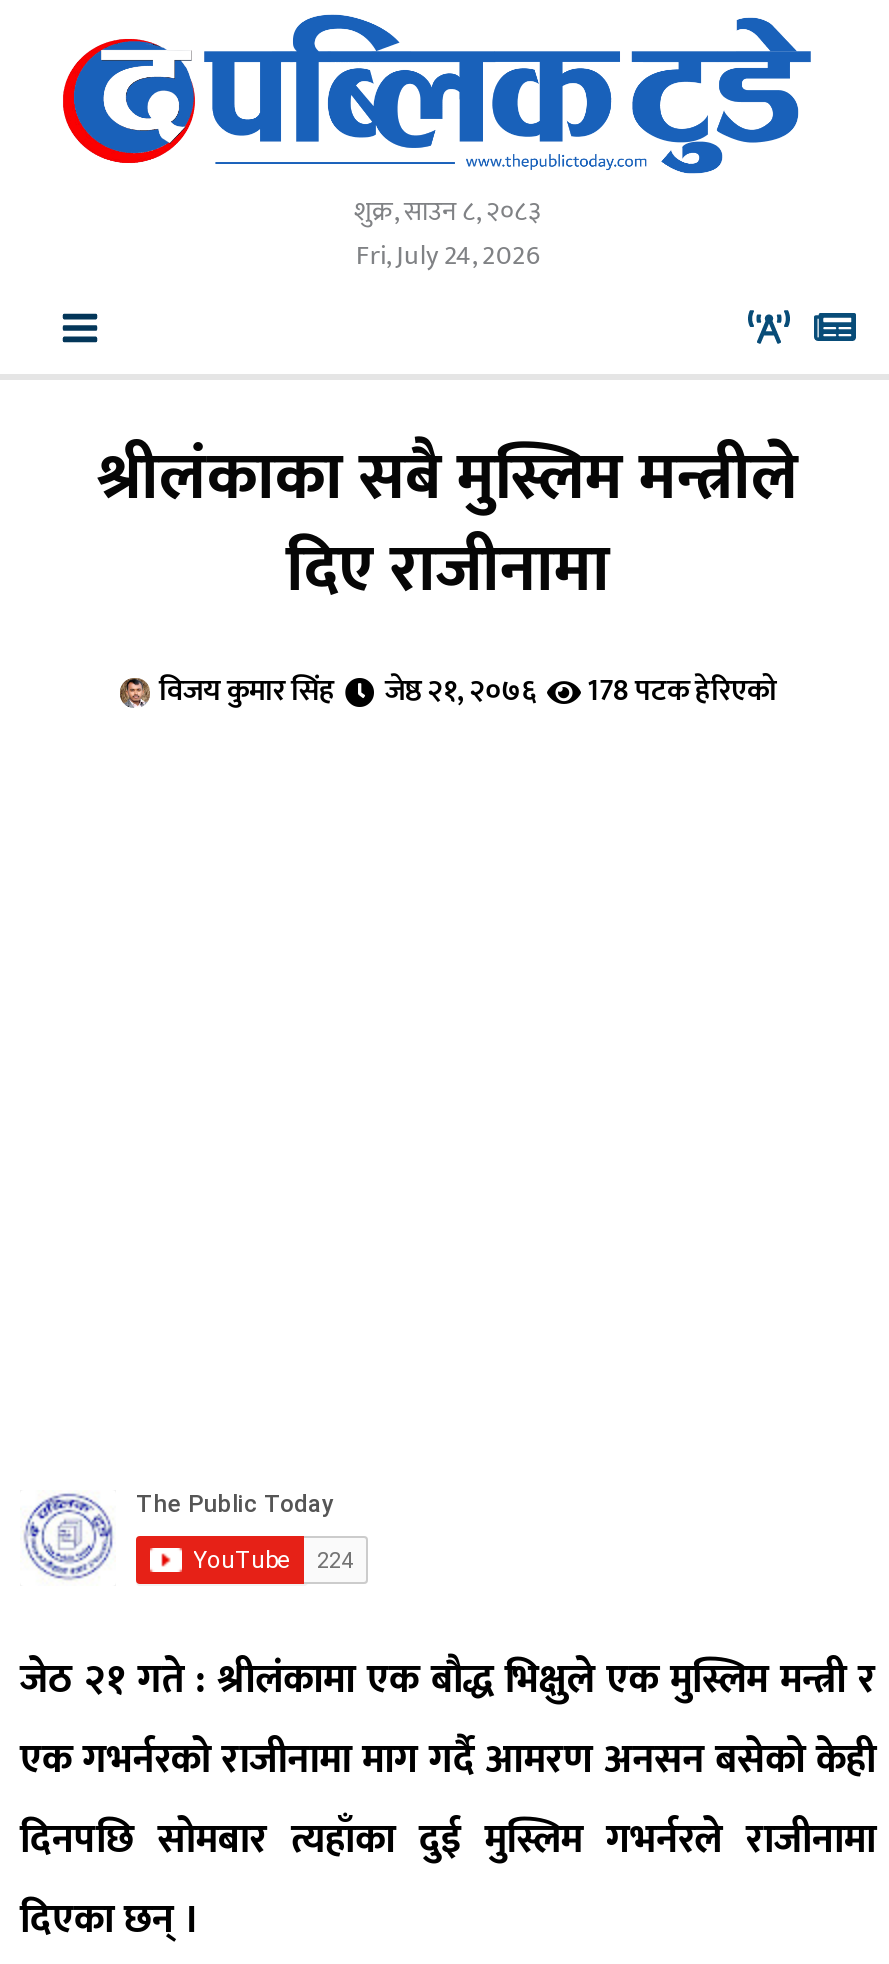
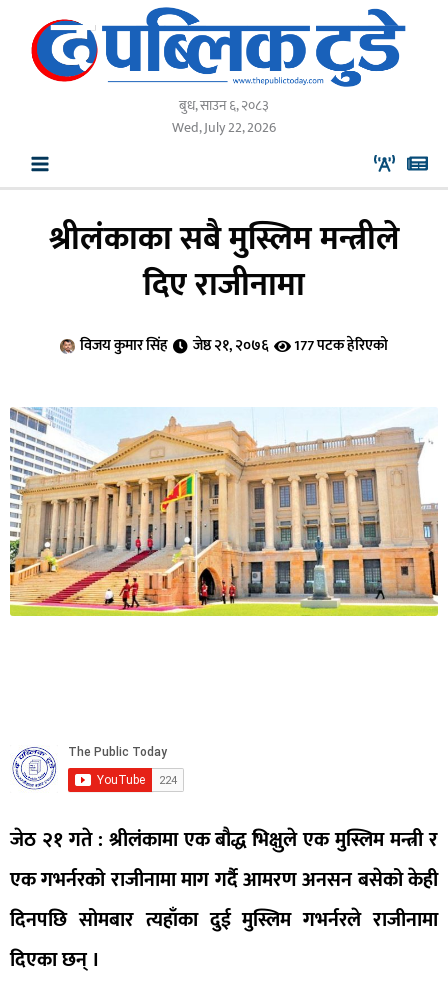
[354,191,542,235] शुक्र, साउन ८, २०८३ -> [179,95,269,117] बुध, साउन ६, २०८३
[356,235,540,279] Fri, July 24, 2026 -> [172,117,276,139] Wed, July 22, 2026
[587,666,777,716] 178 पटक हेरिएको -> [294,333,388,358] 177 पटक हेरिएको
none -> [9,406,439,617] [image]

